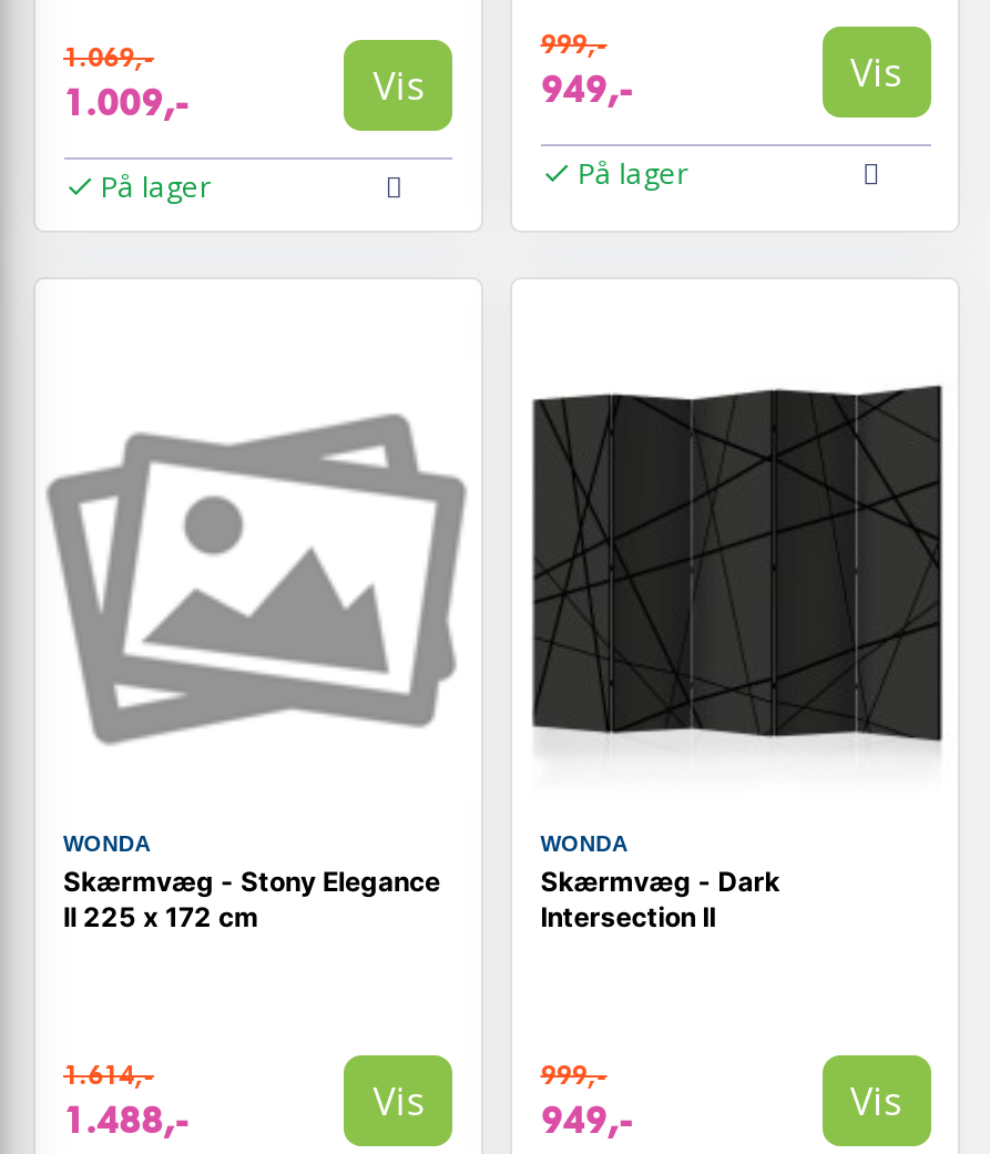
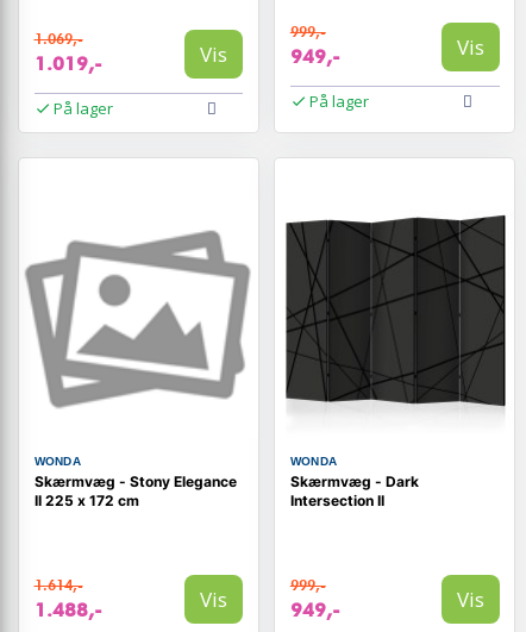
[63,83,190,125] 1.009,- -> [34,53,102,75] 1.019,-

